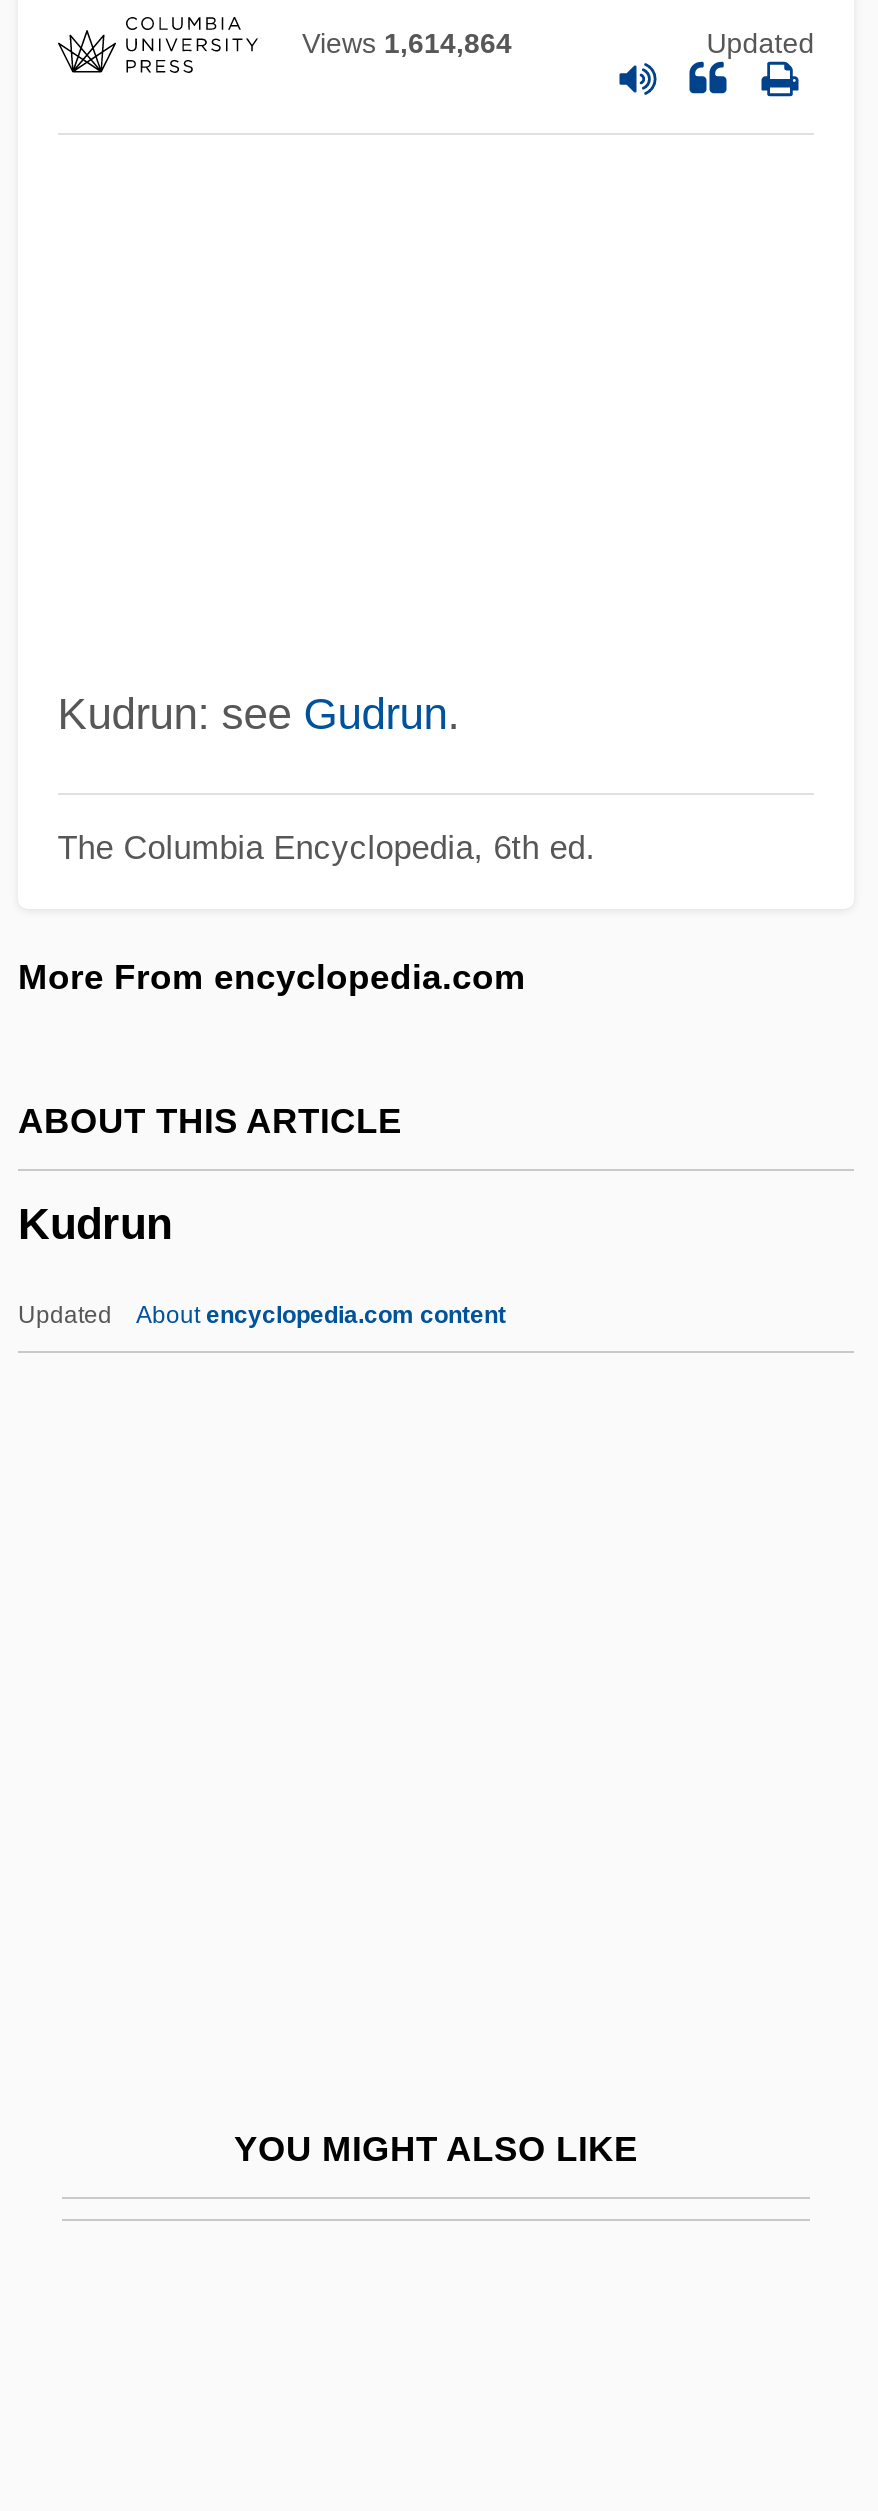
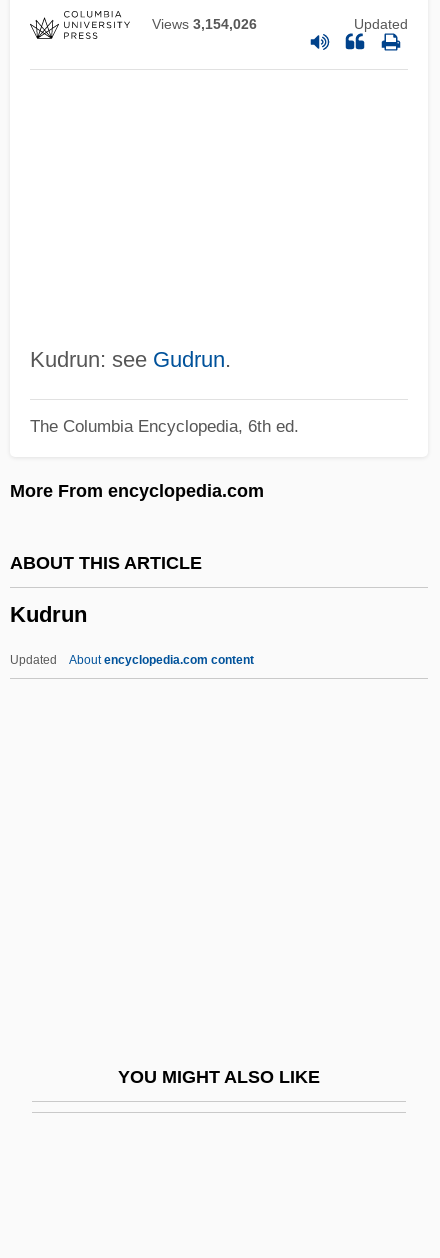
[302,28,512,60] Views 1,614,864 -> [152,16,257,32] Views 3,154,026

